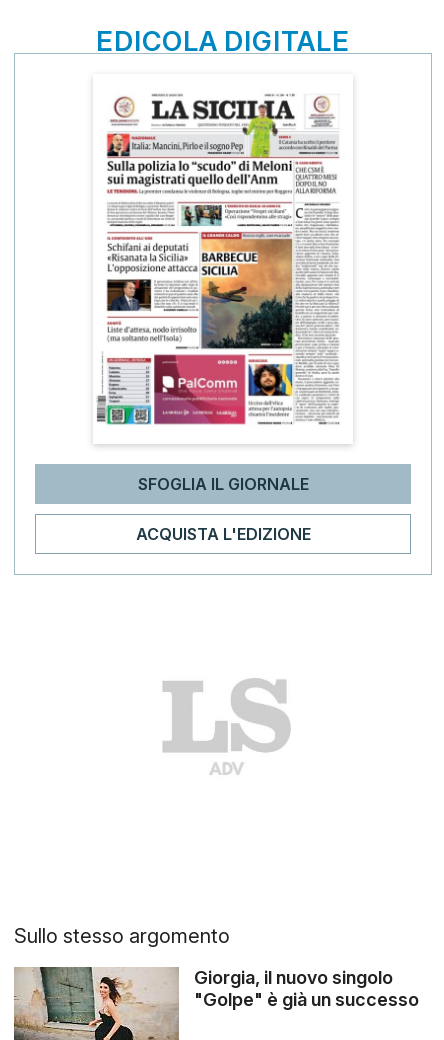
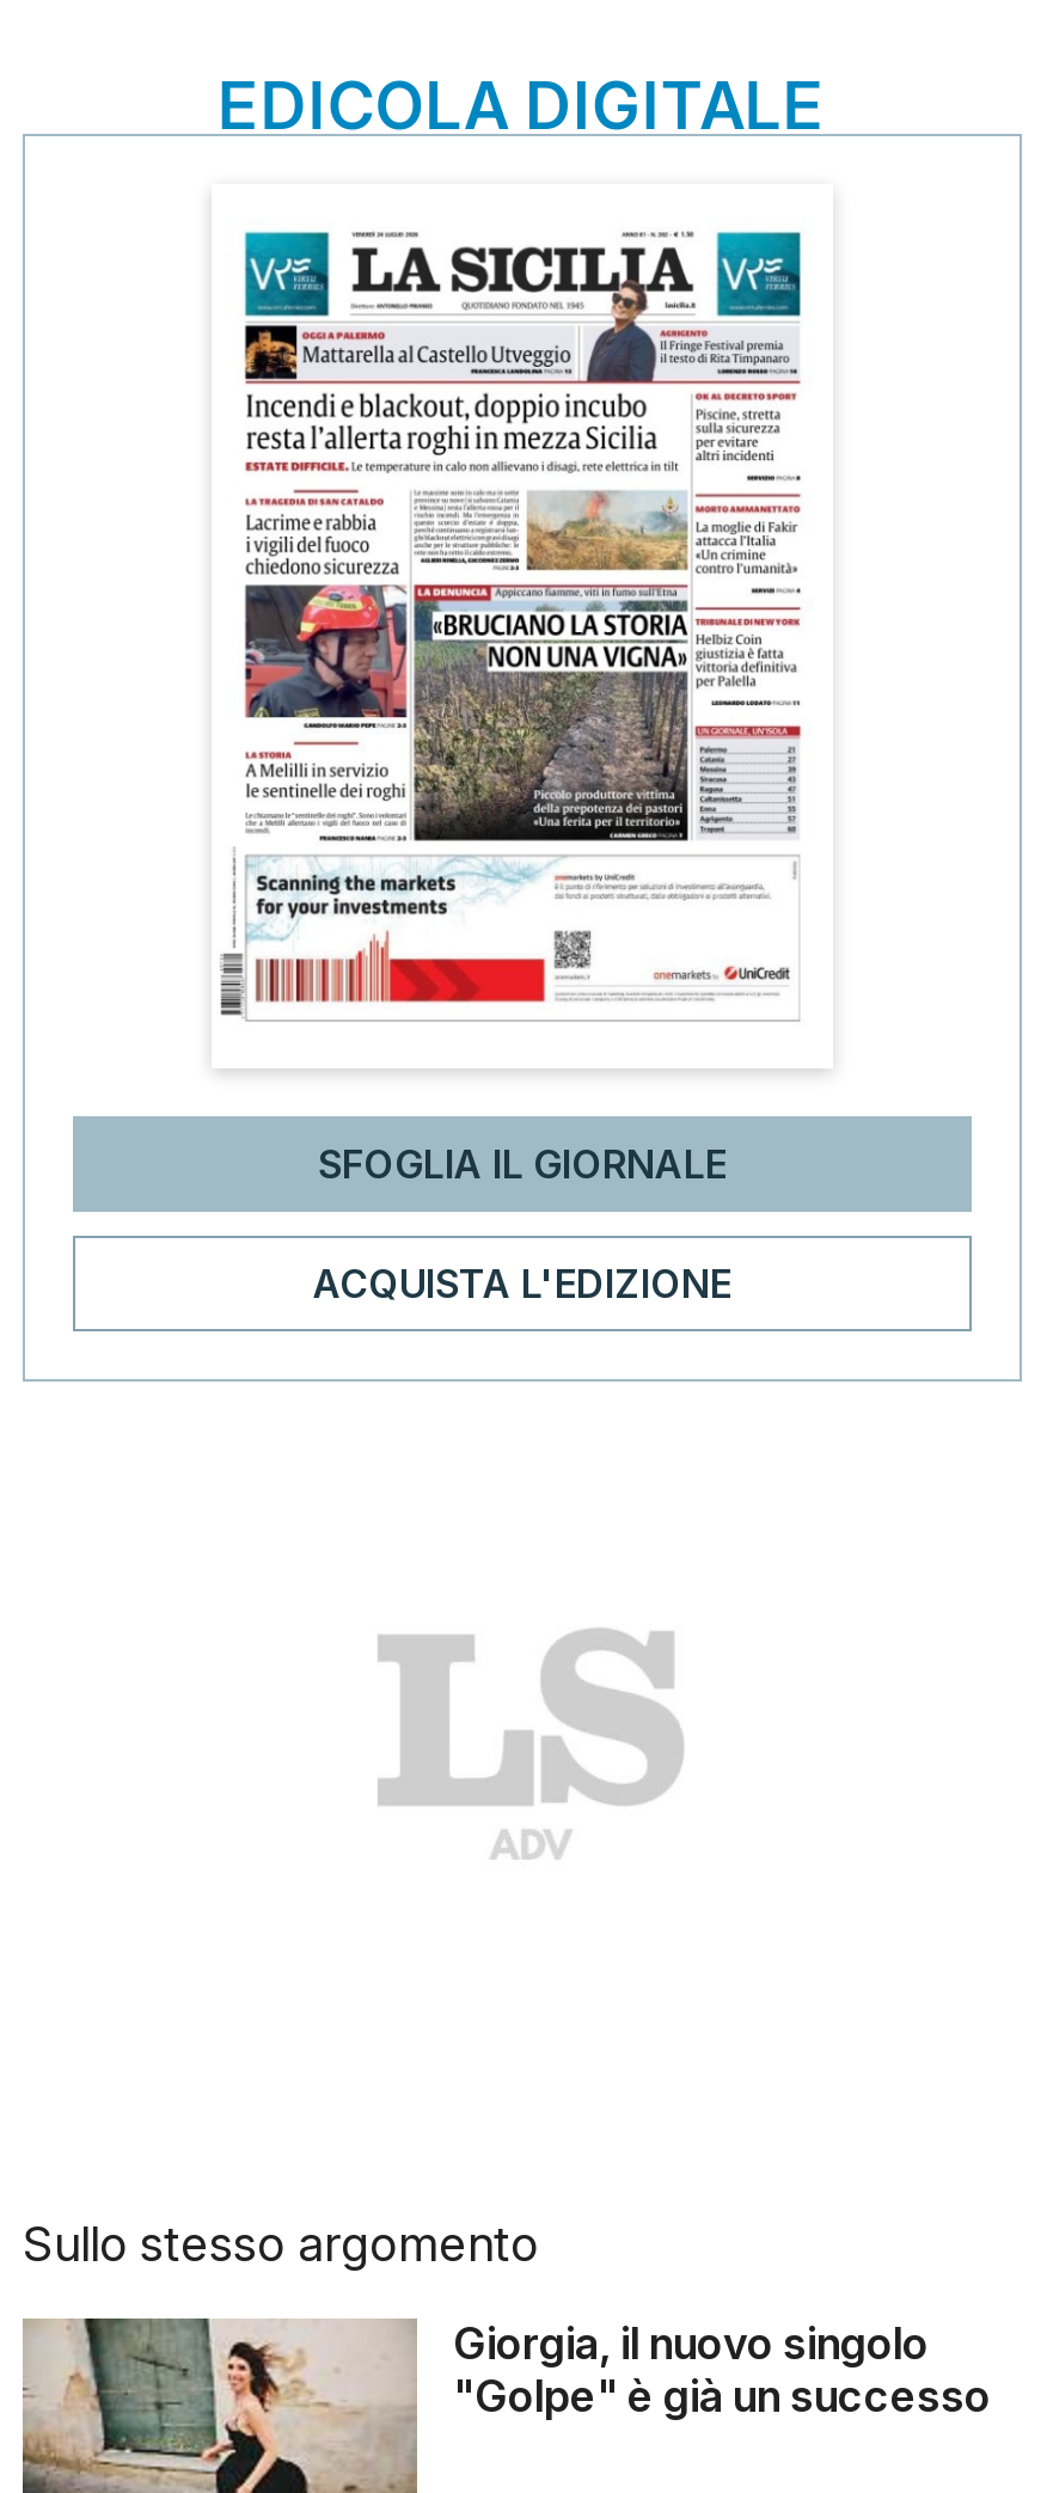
[99,94,339,425] [image] -> [228,229,802,1021] [image]

